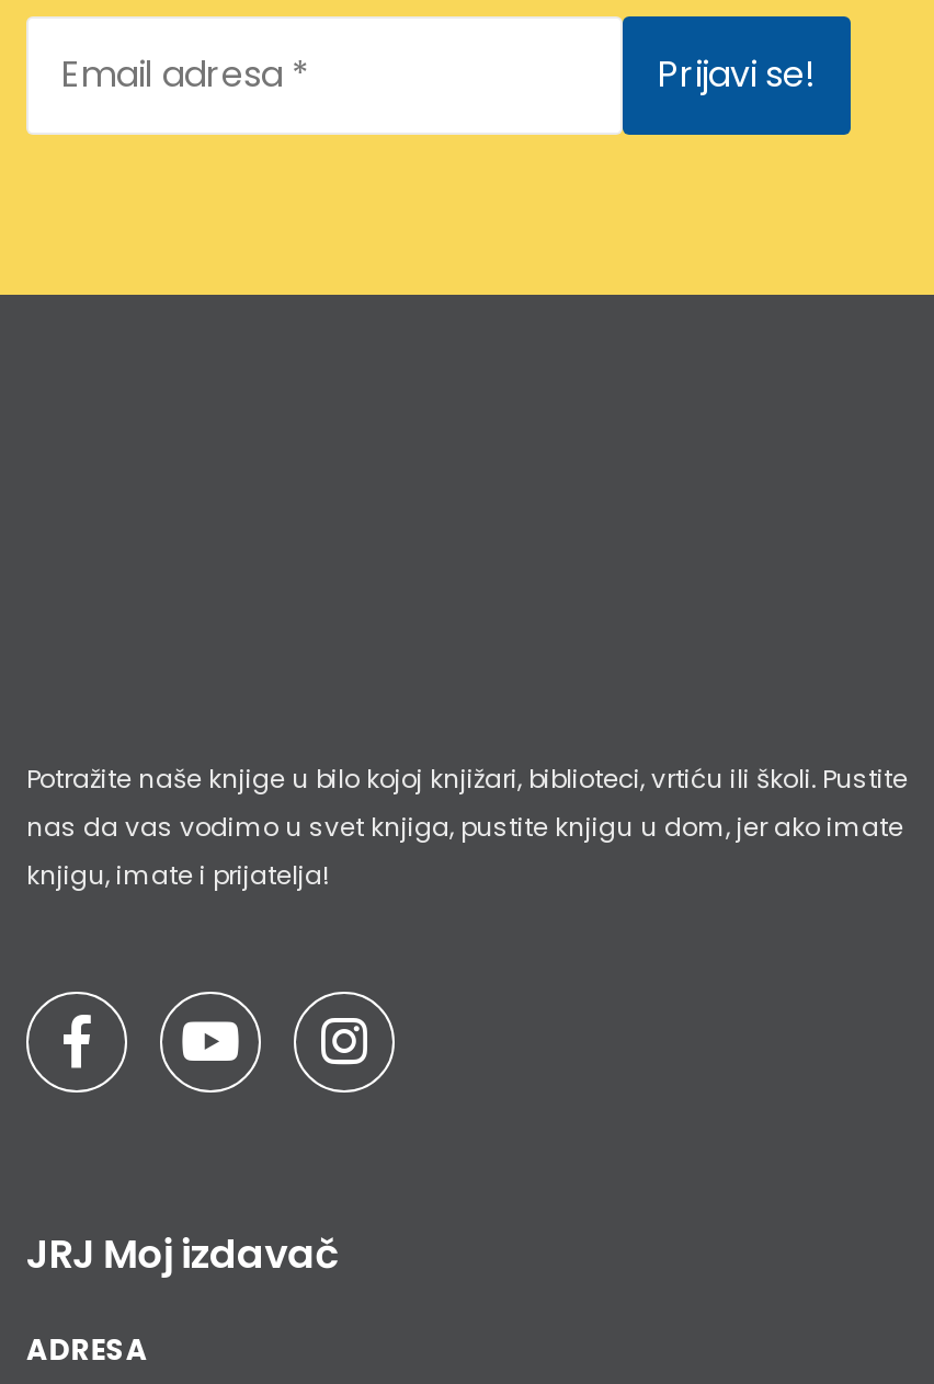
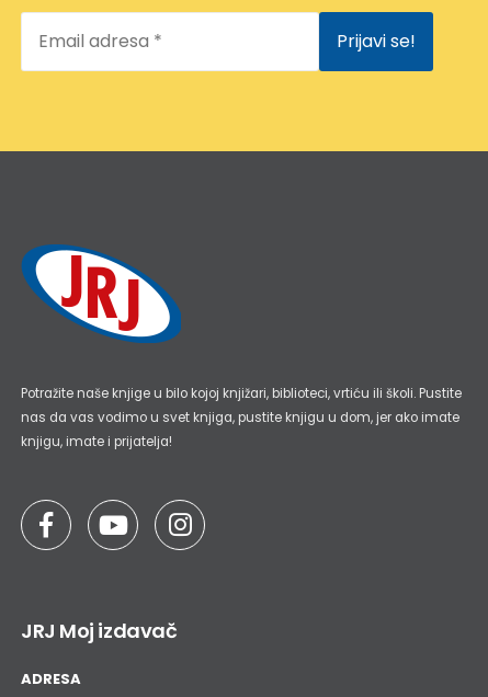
none -> [21,244,181,343] [image]

